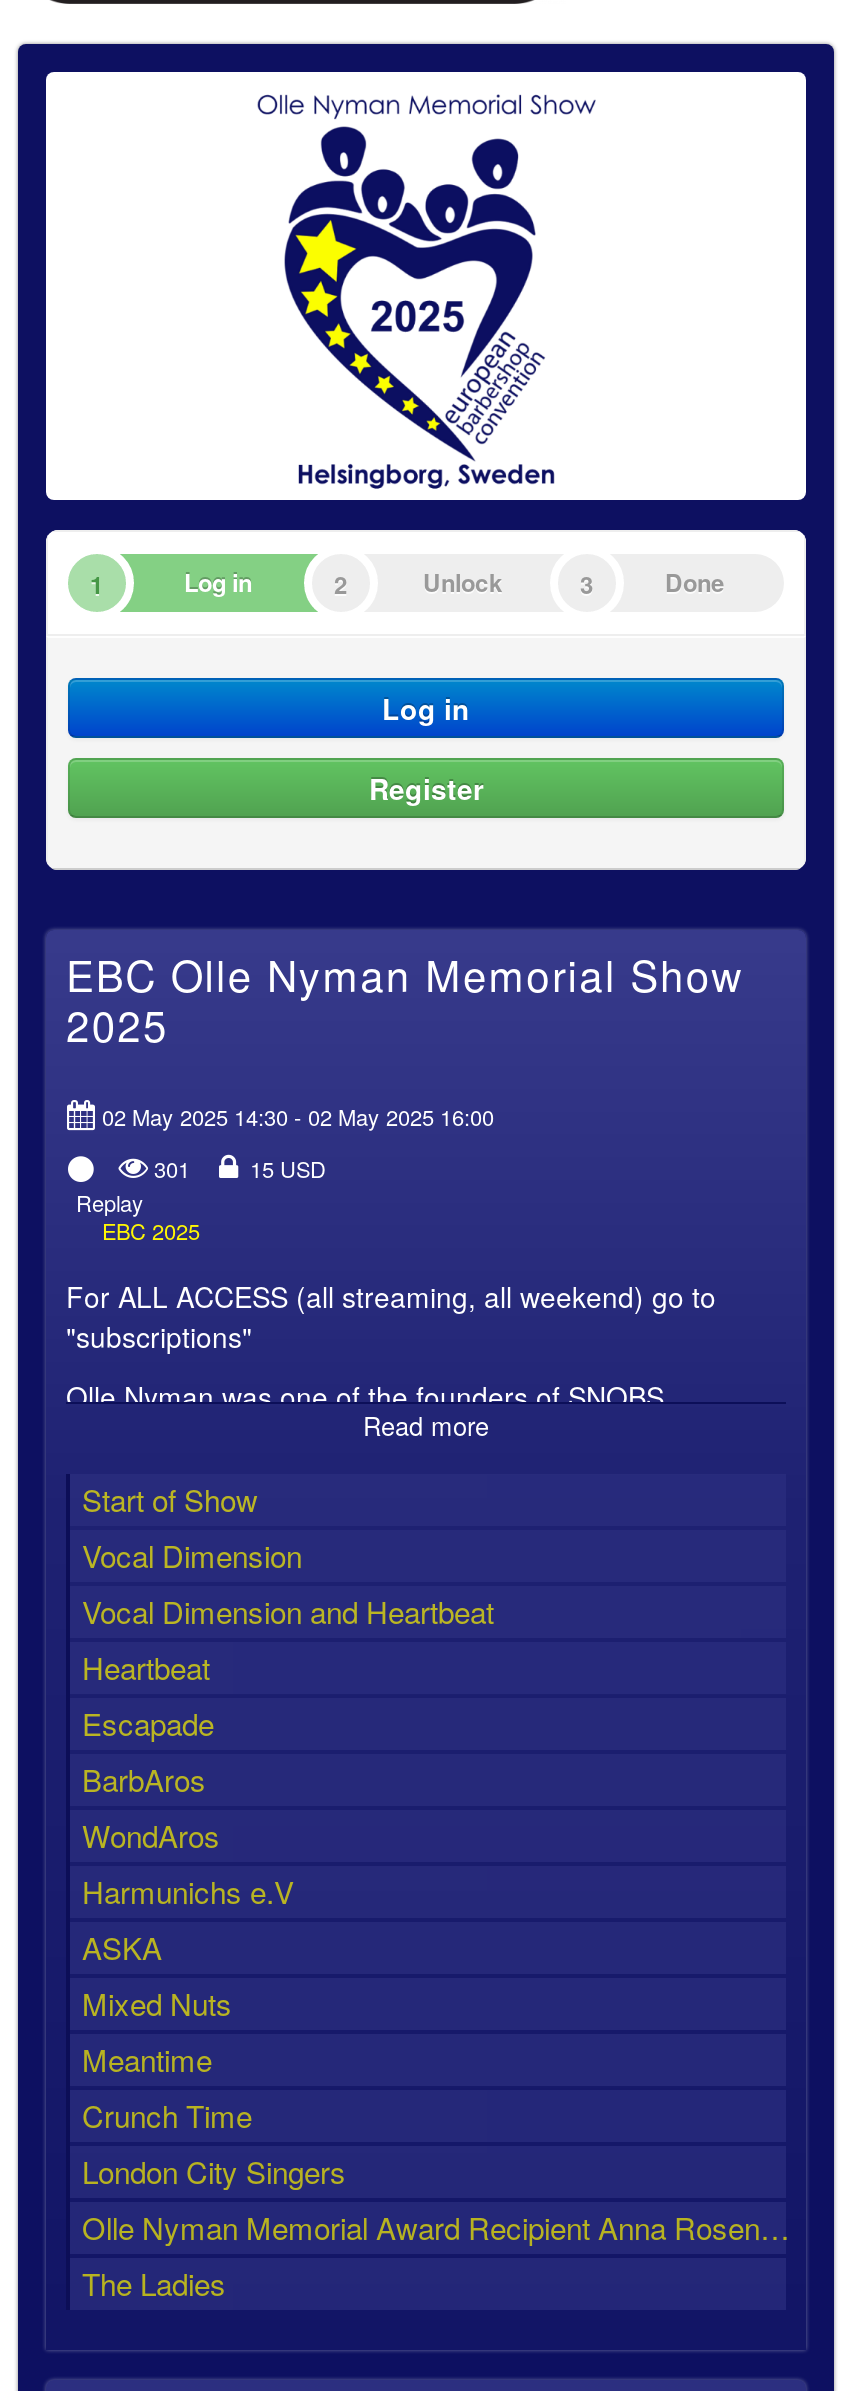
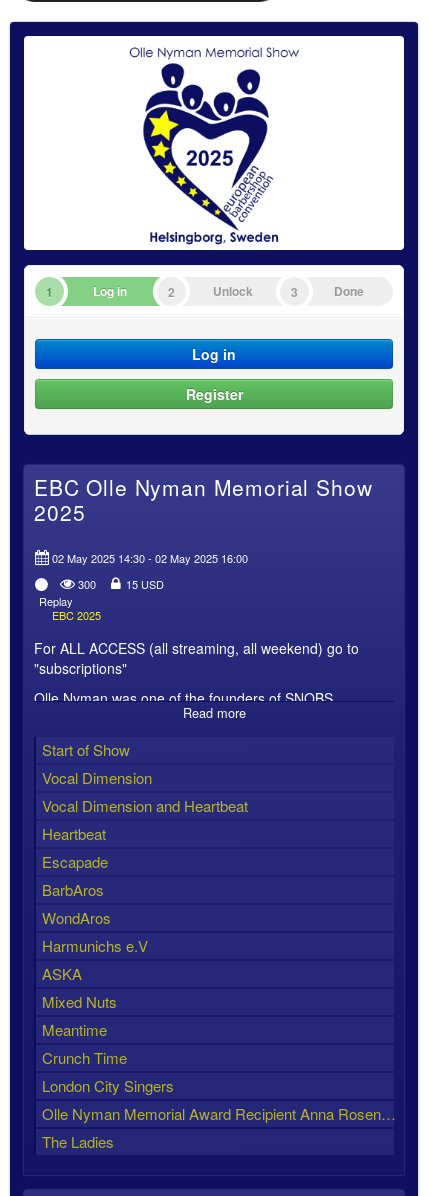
[154,1152,326,1184] 301 15 USD -> [78,576,164,592] 300 15 USD

